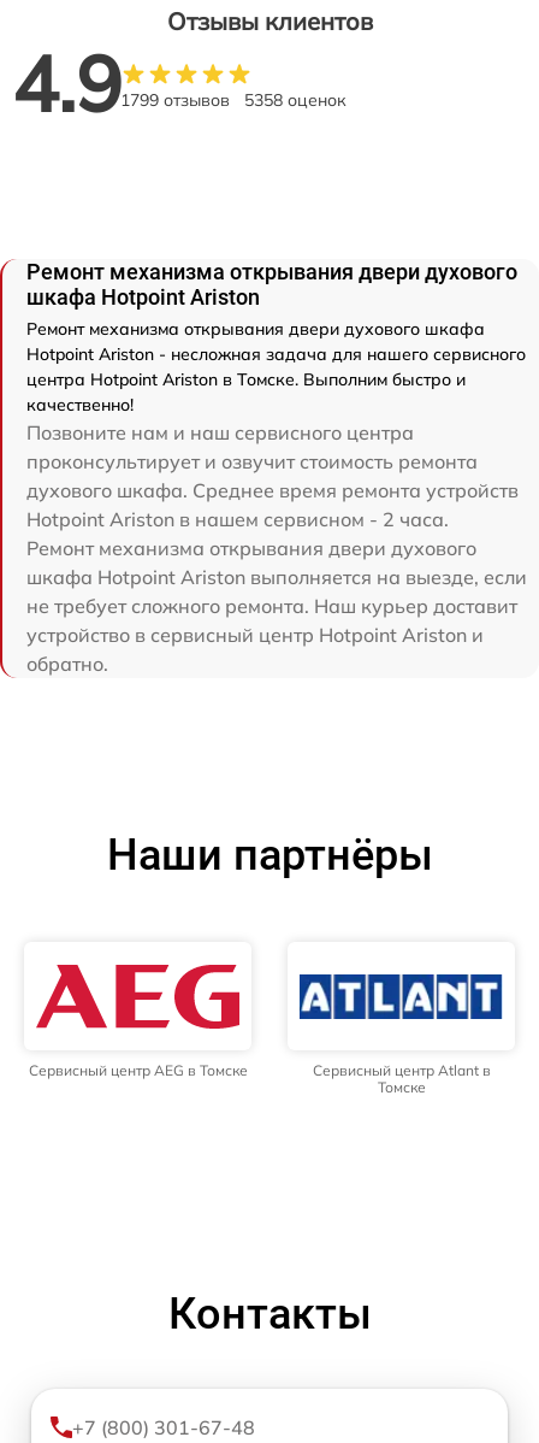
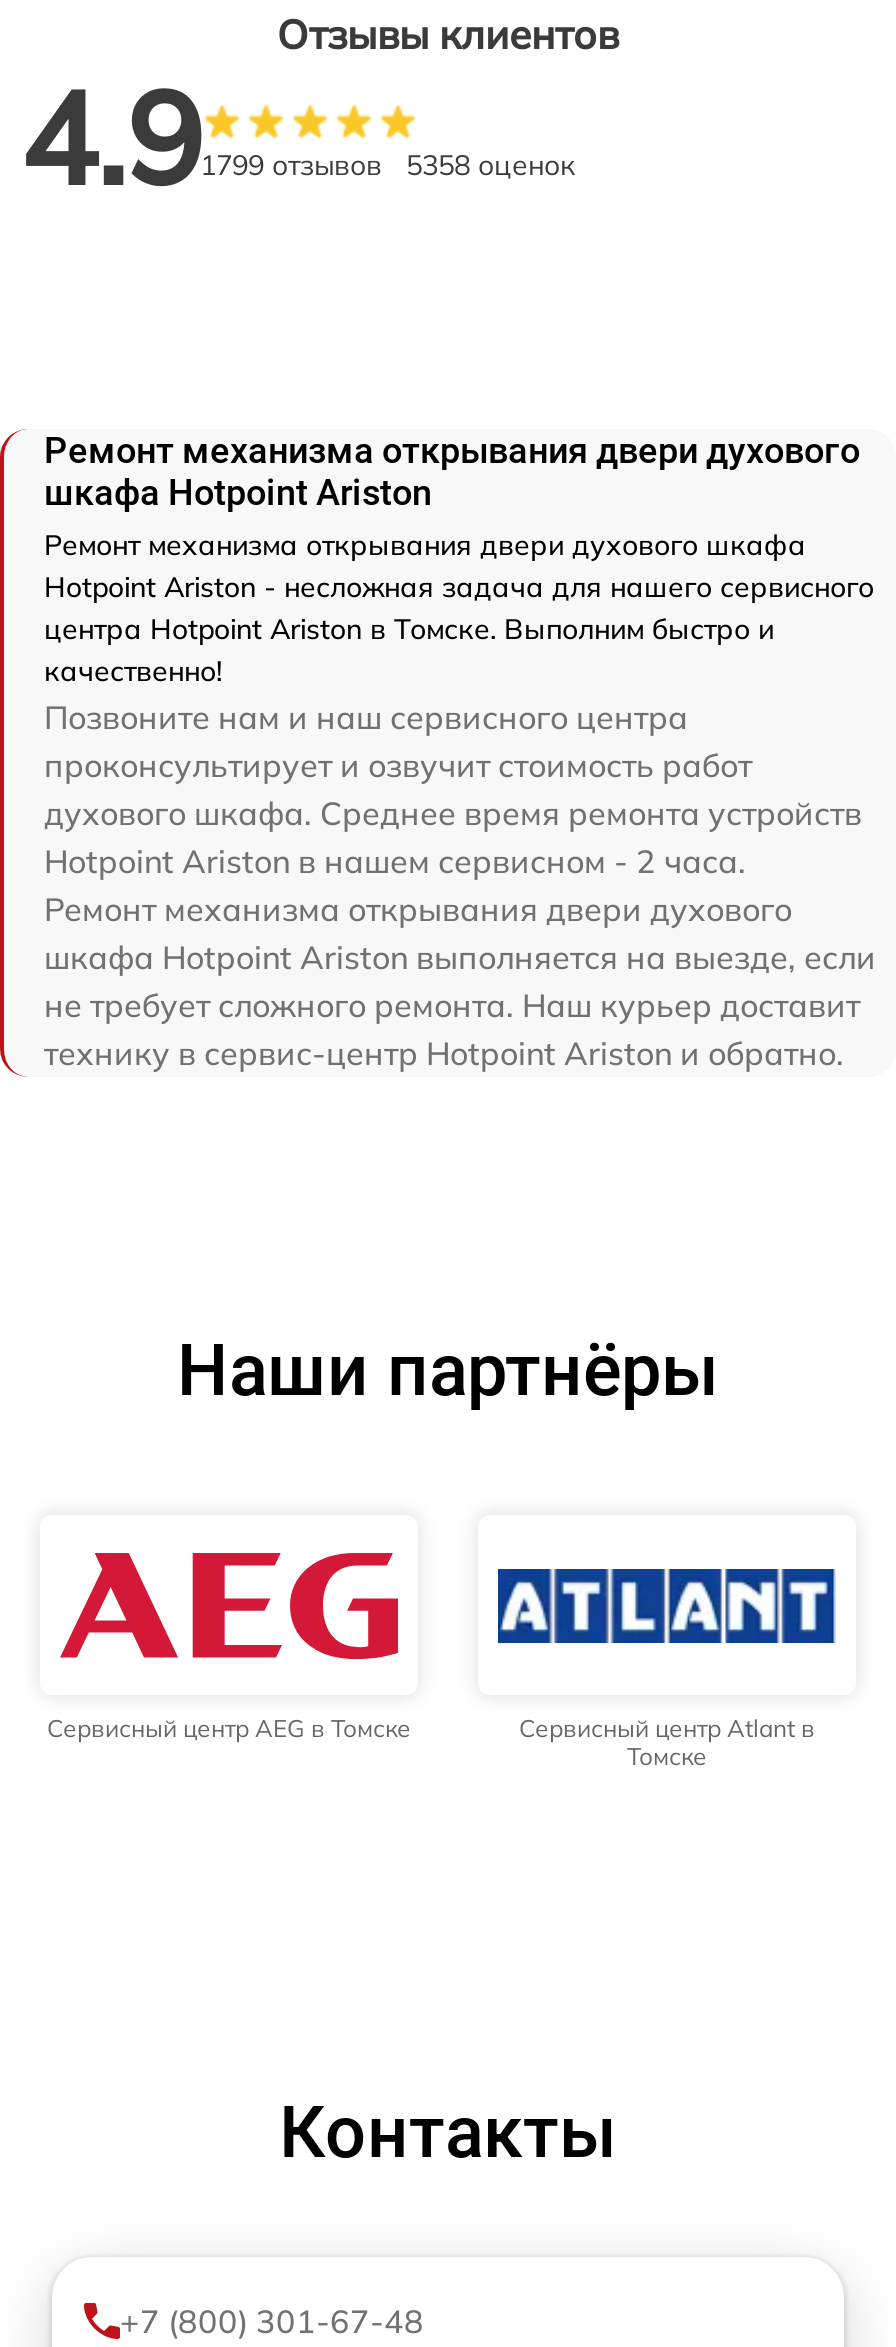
[26,449,478,473] проконсультирует и озвучит стоимость ремонта -> [44,745,752,785] проконсультирует и озвучит стоимость работ
[26,623,484,676] устройство в сервисный центр Hotpoint Ariston и | обратно. -> [44,1033,844,1073] технику в сервис-центр Hotpoint Ariston и обратно.

